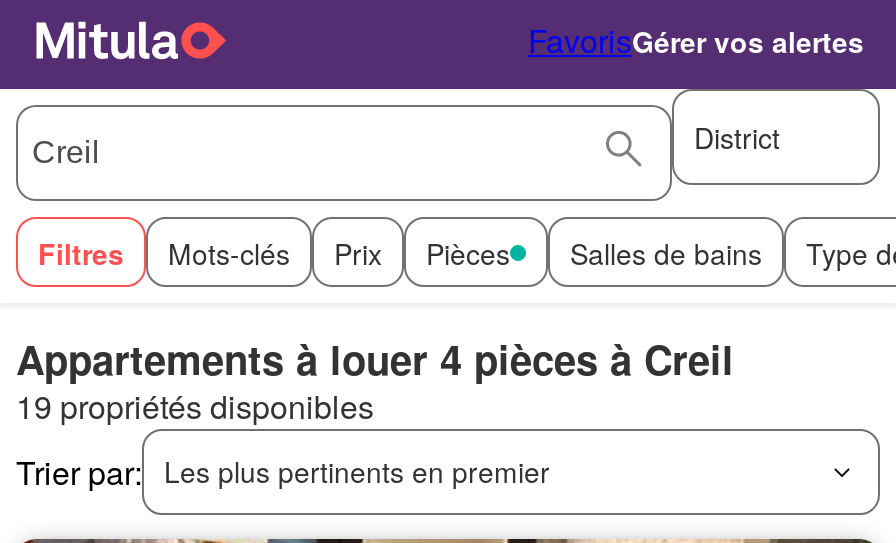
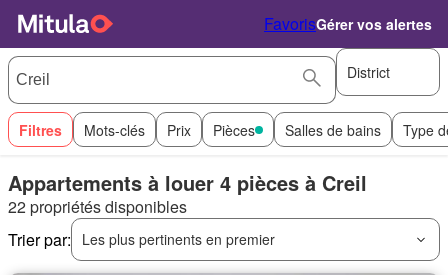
[16,383,374,429] 19 propriétés disponibles -> [8,195,187,218] 22 propriétés disponibles

